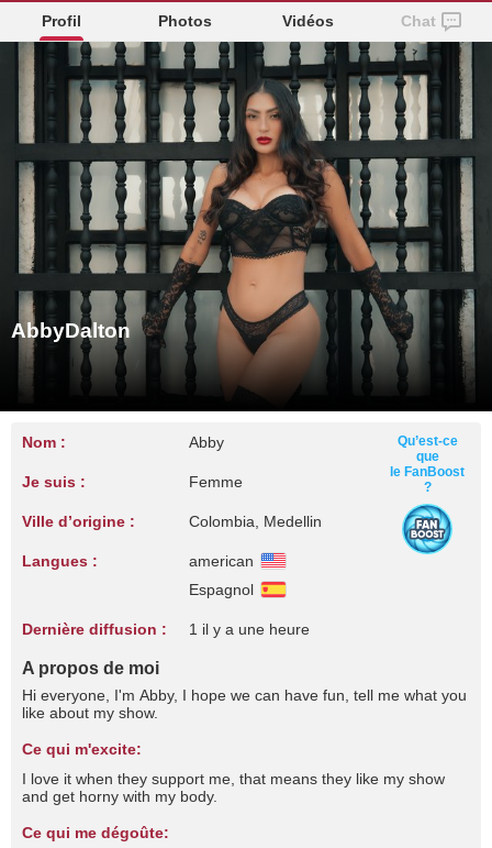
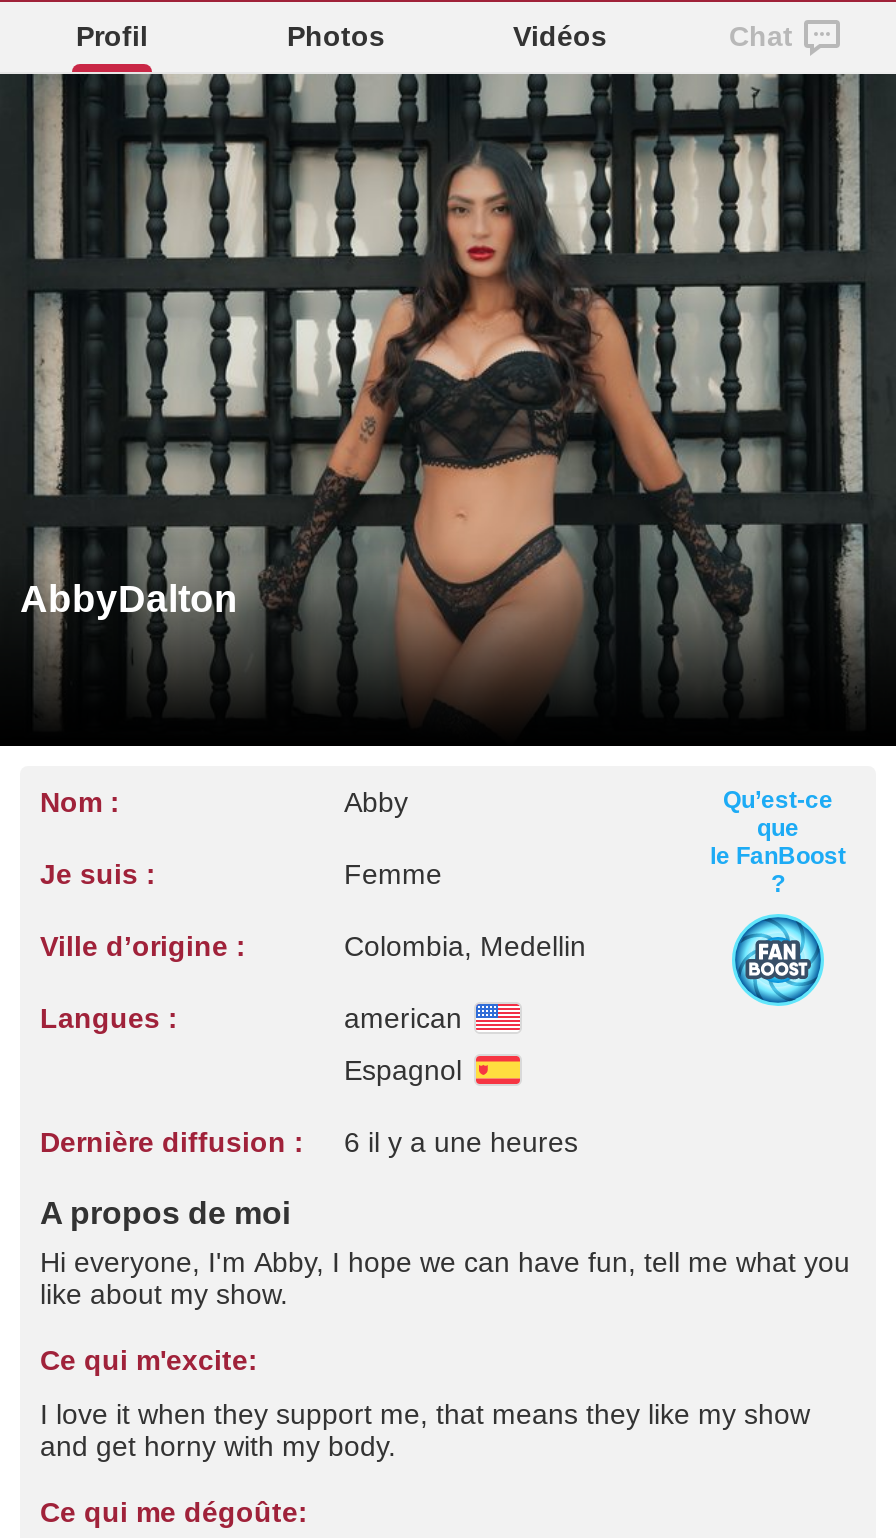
[189,620,310,638] 1 il y a une heure -> [344,1126,578,1158] 6 il y a une heures

